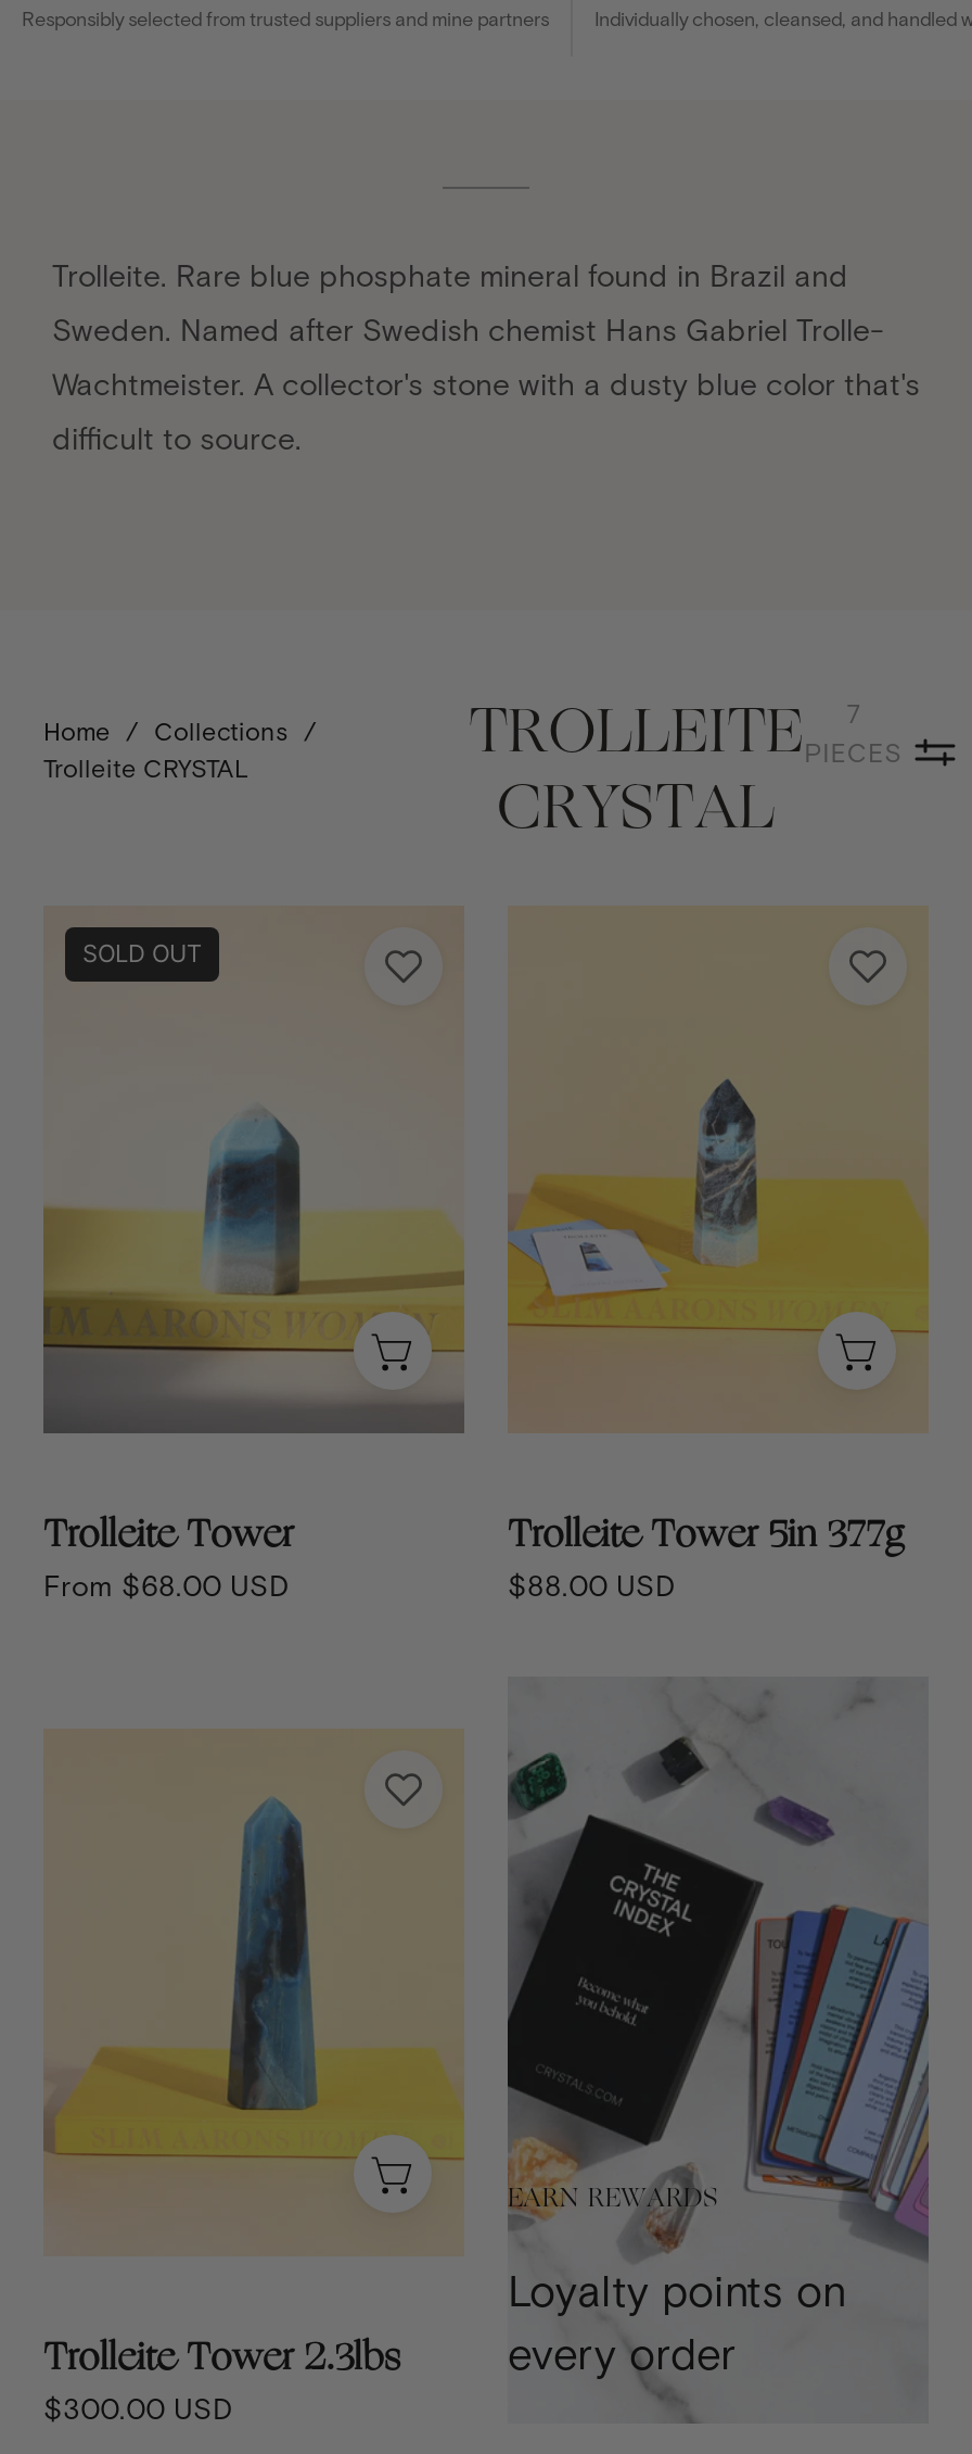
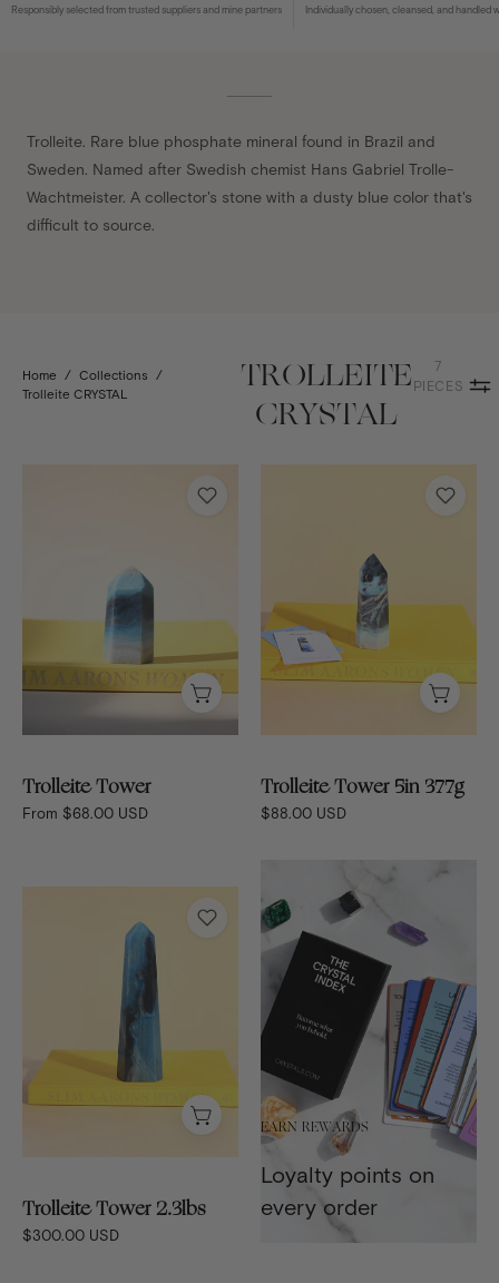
[82,939,202,970] SOLD OUT -> none

